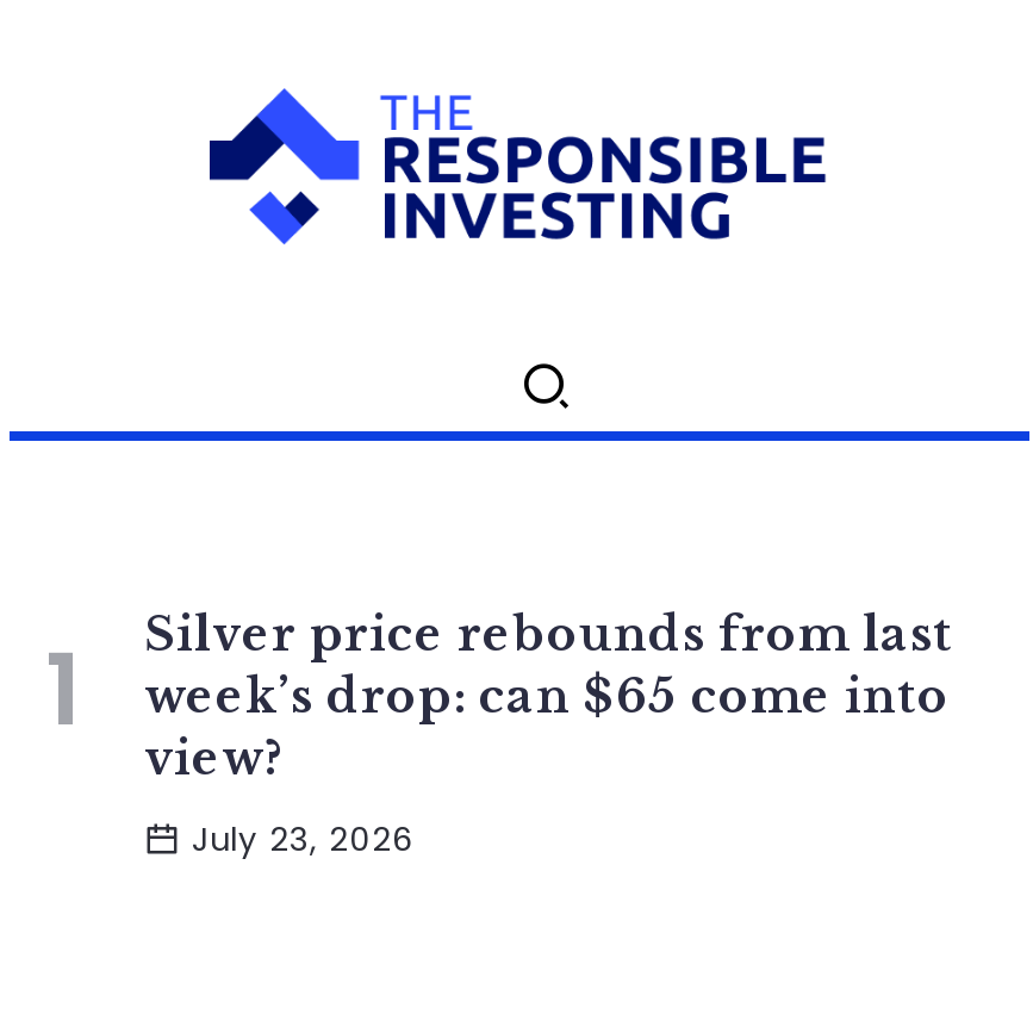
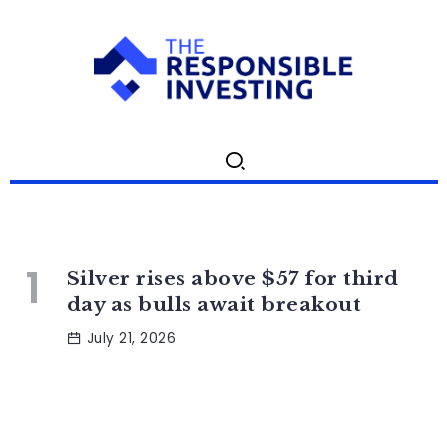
[144,605,953,786] Silver price rebounds from last | week’s drop: can $65 come into | view? -> [66,266,398,316] Silver rises above $57 for third | day as bulls await breakout
[192,817,415,862] July 23, 2026 -> [86,329,176,348] July 21, 2026

